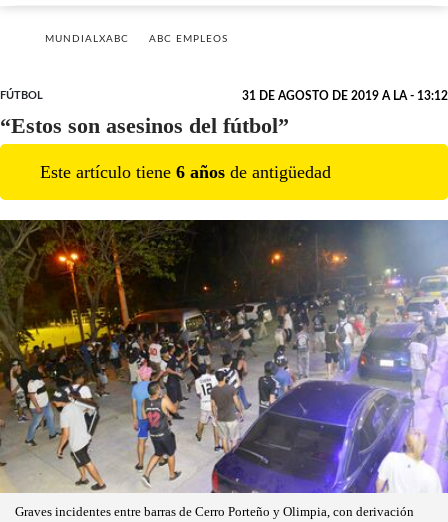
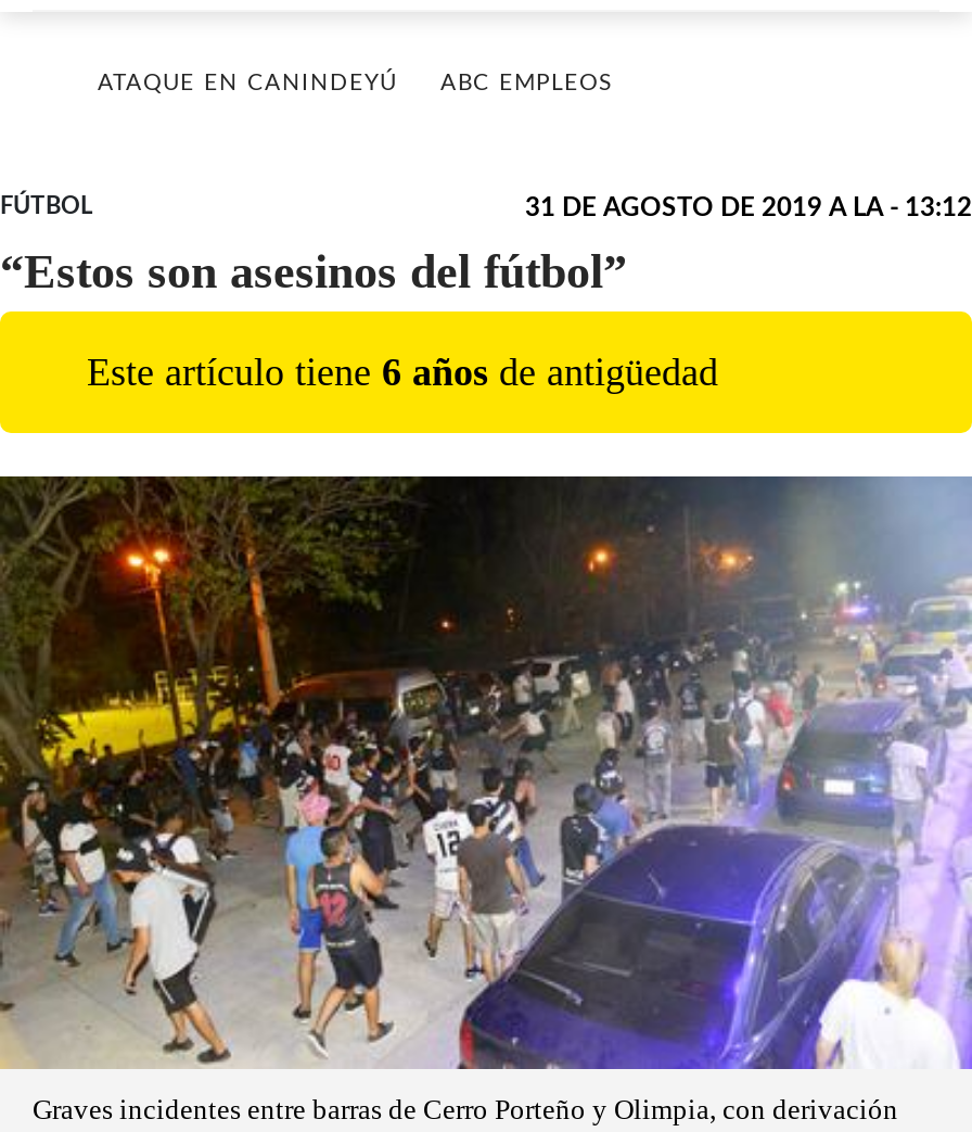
[45,34,129,44] MUNDIALXABC -> [98,73,397,94] ATAQUE EN CANINDEYÚ

